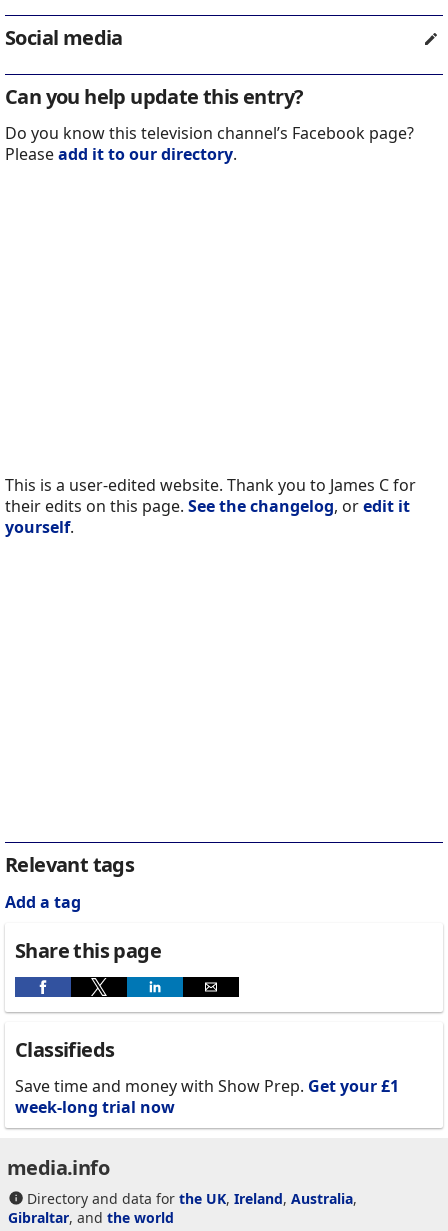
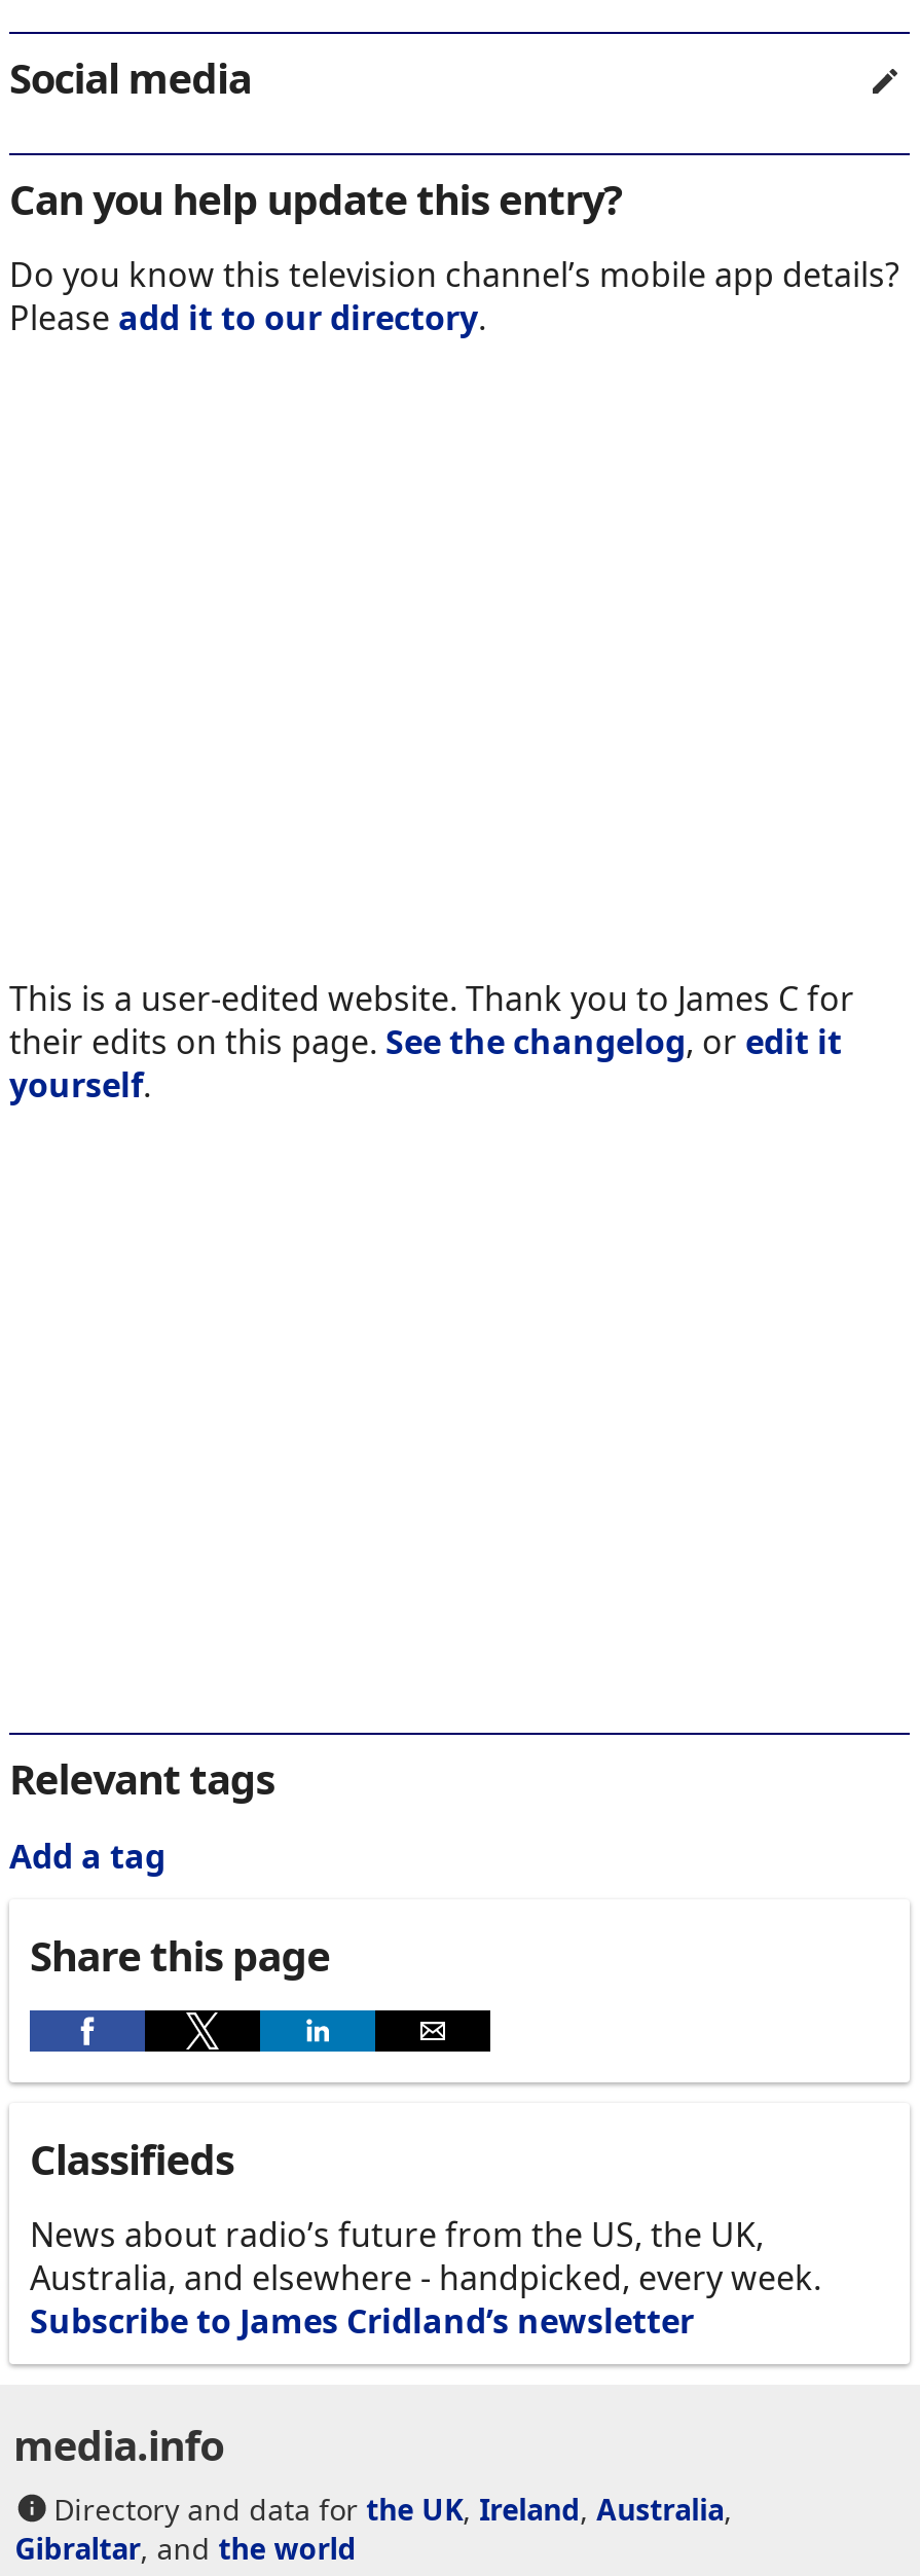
[5,122,414,144] Do you know this television channel’s Facebook page? -> [9,253,899,298] Do you know this television channel’s mobile app details?
[15,1075,399,1118] Save time and money with Show Prep. Get your £1 | week-long trial now -> [30,2213,821,2344] News about radio’s future from the US, the UK, | Australia, and elsewhere - handpicked, every week. | Subscribe to James Cridland’s newsletter

